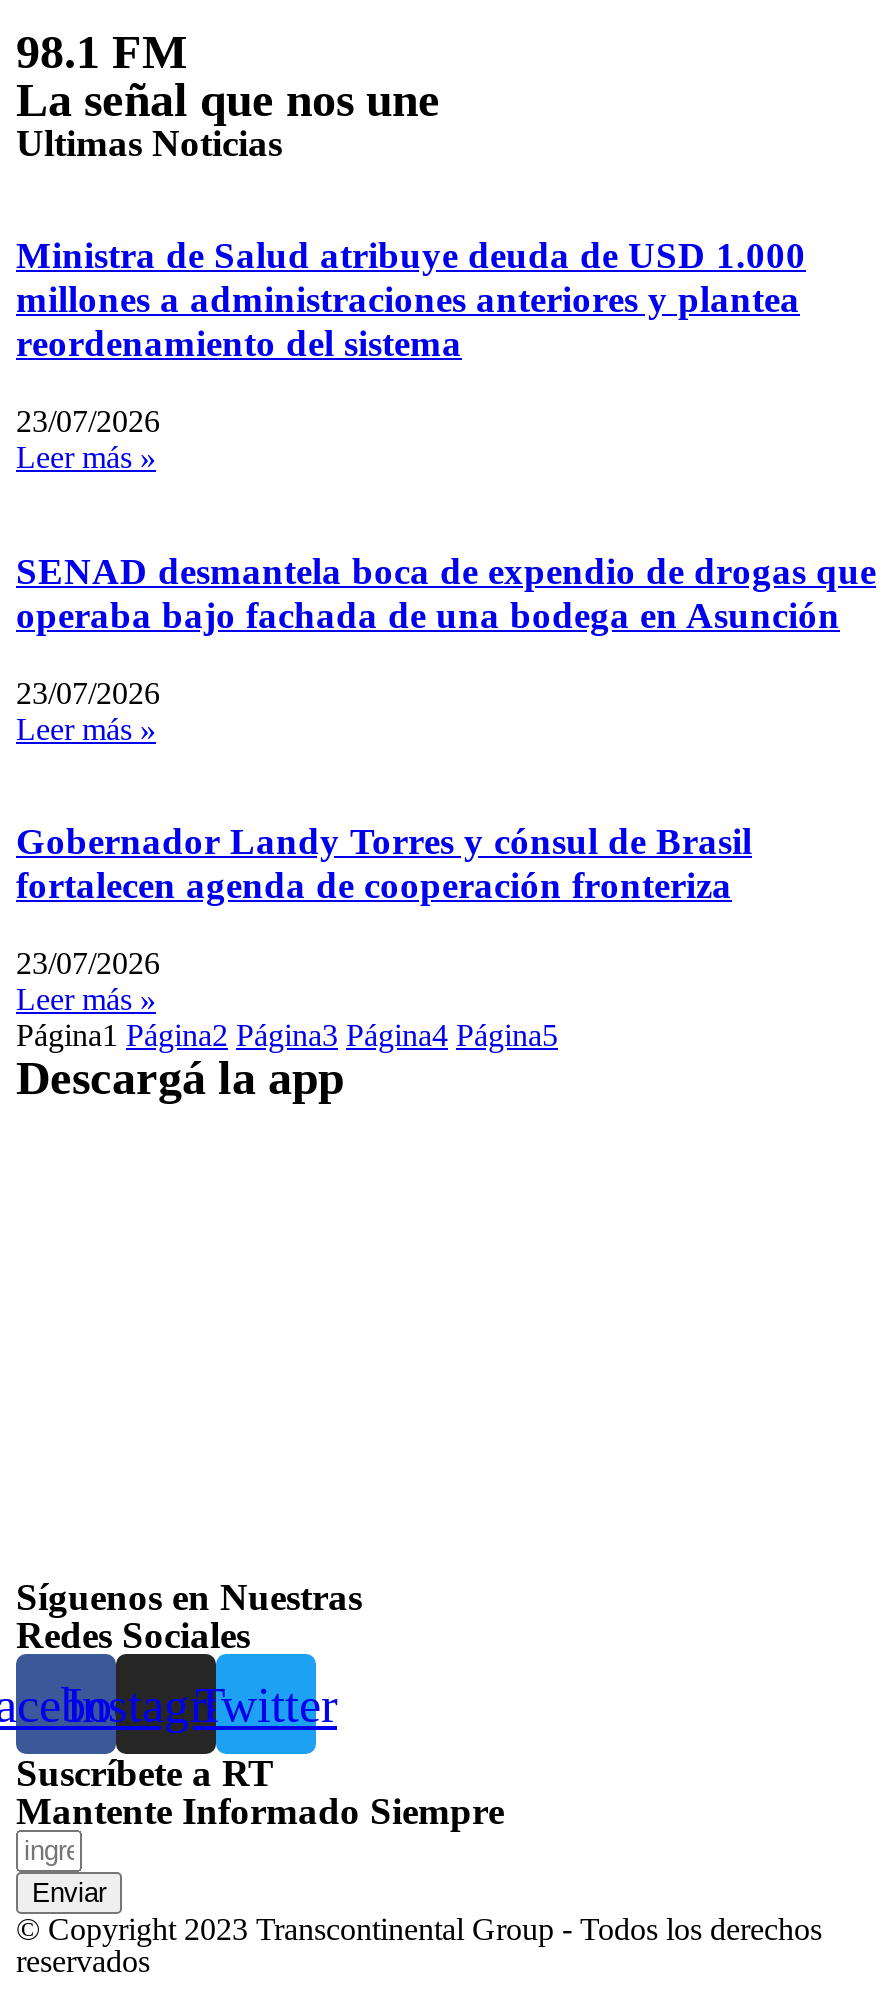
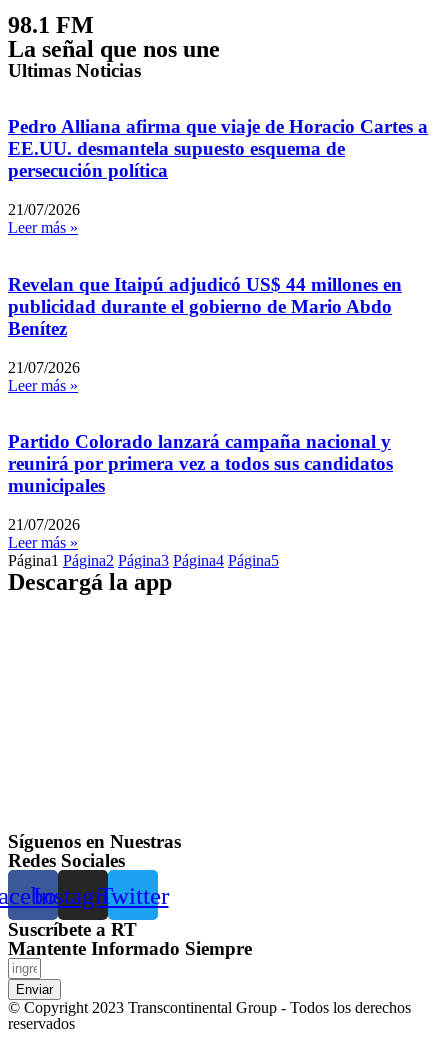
[16,235,806,365] Ministra de Salud atribuye deuda de USD 1.000 | millones a administraciones anteriores y plantea | reordenamiento del sistema -> [8,116,428,181] Pedro Alliana afirma que viaje de Horacio Cartes a | EE.UU. desmantela supuesto esquema de | persecución política
[16,404,160,438] 23/07/2026 -> [8,201,80,218] 21/07/2026
[16,550,876,636] SENAD desmantela boca de expendio de drogas que | operaba bajo fachada de una bodega en Asunción -> [8,274,402,339] Revelan que Itaipú adjudicó US$ 44 millones en | publicidad durante el gobierno de Mario Abdo | Benítez
[16,675,160,709] 23/07/2026 -> [8,359,80,376] 21/07/2026
[16,821,752,907] Gobernador Landy Torres y cónsul de Brasil | fortalecen agenda de cooperación fronteriza -> [8,431,393,496] Partido Colorado lanzará campaña nacional y | reunirá por primera vez a todos sus candidatos | municipales
[16,946,160,980] 23/07/2026 -> [8,516,80,533] 21/07/2026

